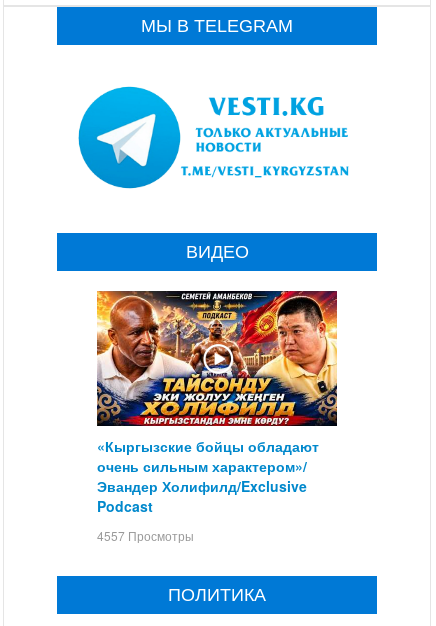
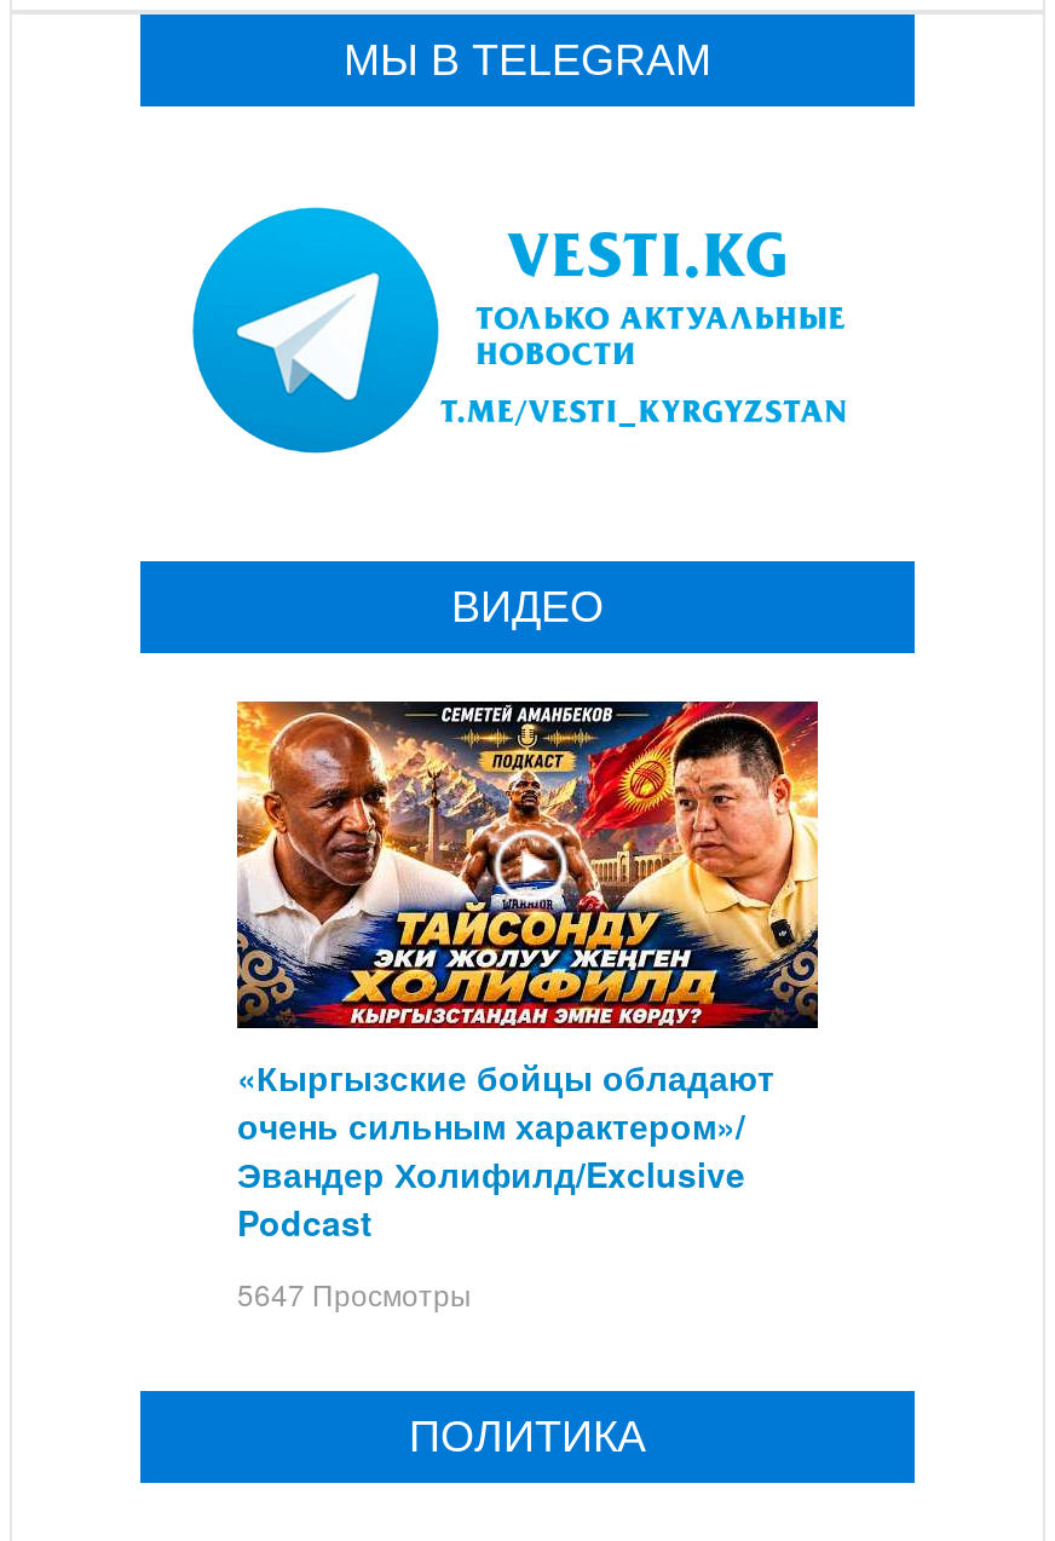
[97,527,194,544] 4557 Просмотры -> [237,1272,472,1313] 5647 Просмотры

